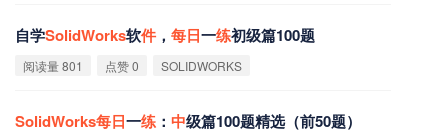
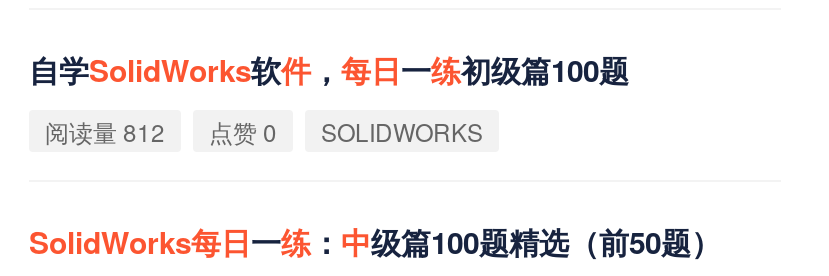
[23,57,242,74] 阅读量 801 点赞 0 SOLIDWORKS -> [45,114,483,148] 阅读量 812 点赞 0 SOLIDWORKS

